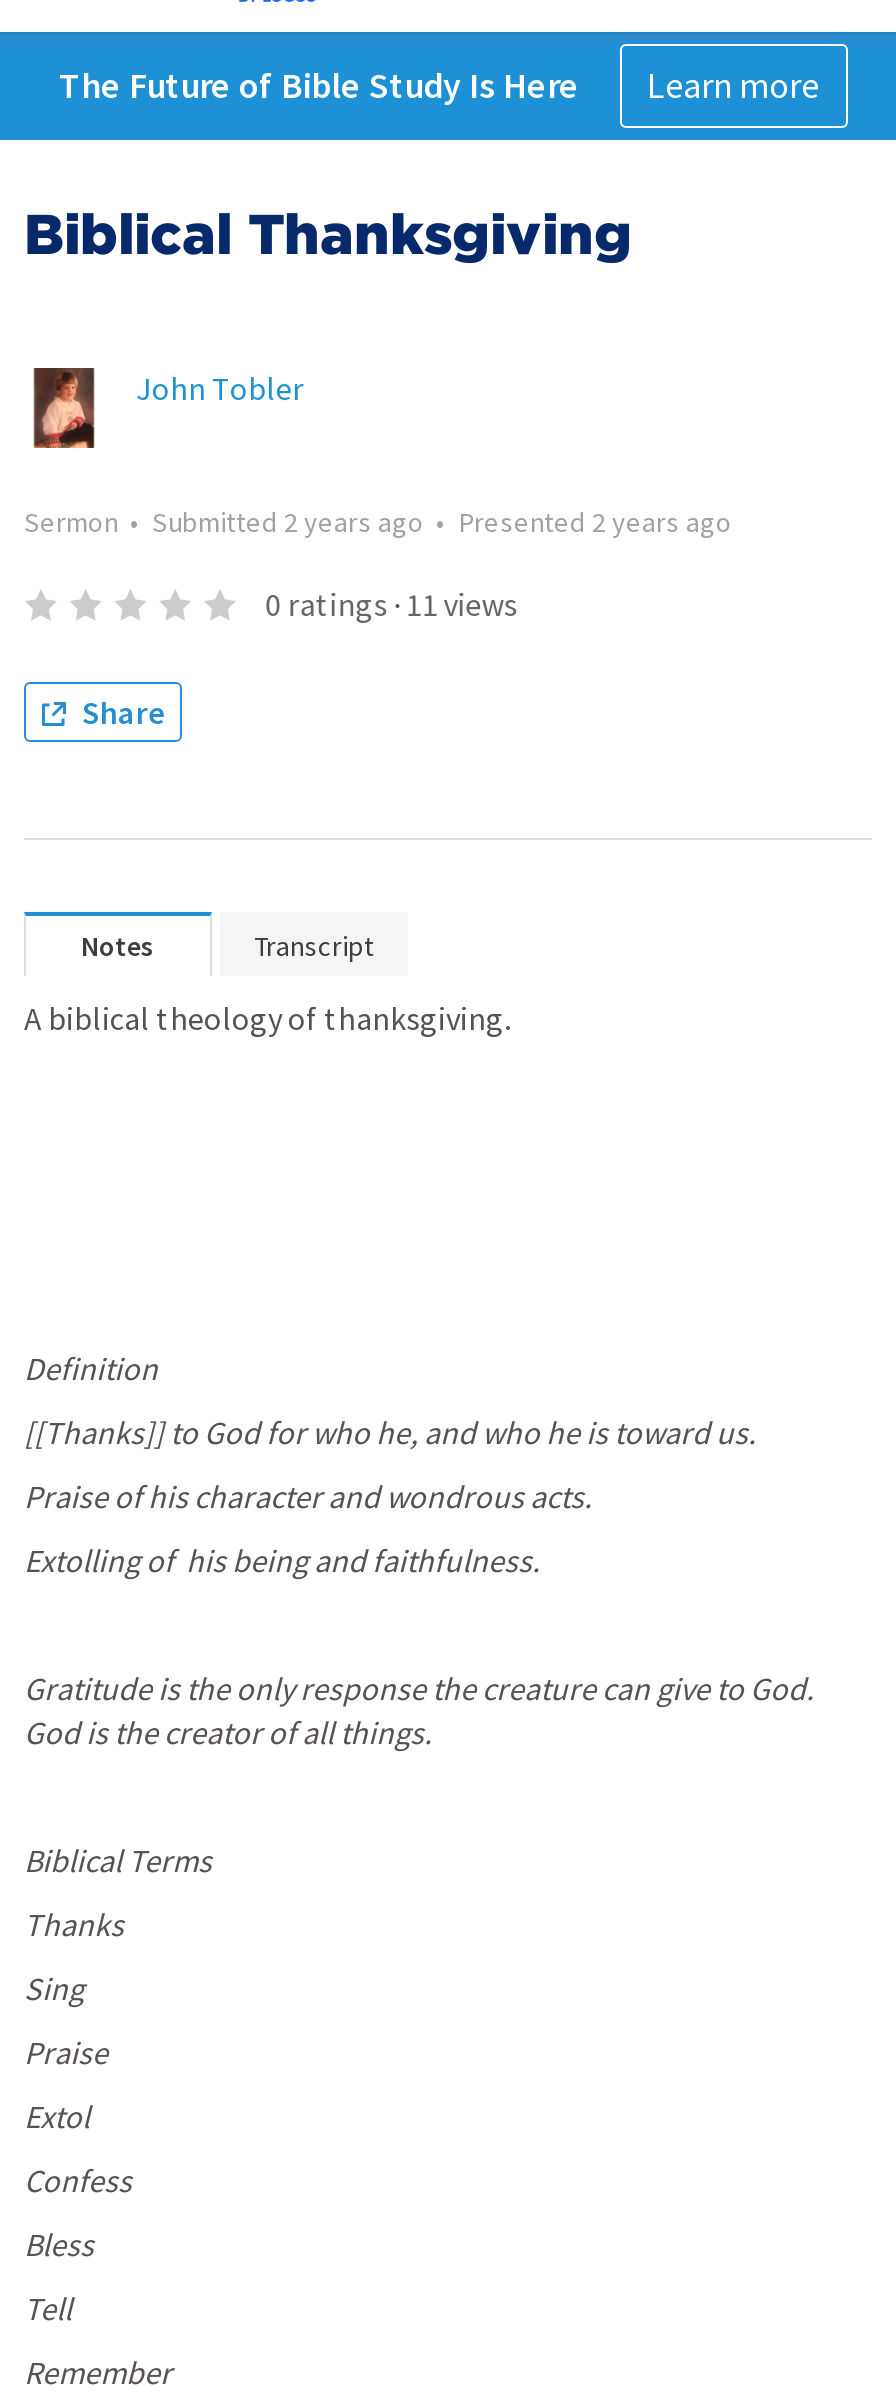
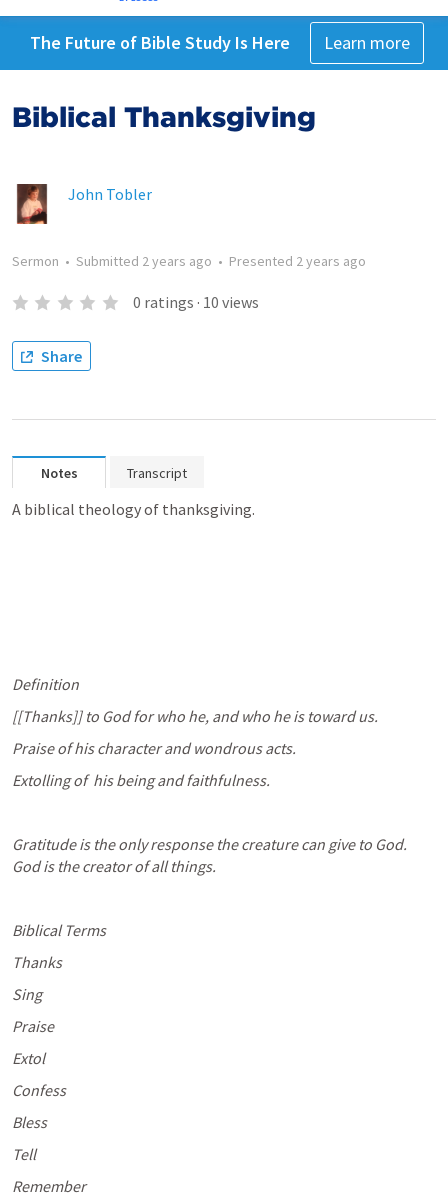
[265,584,517,624] 0 ratings · 11 views -> [133,292,259,312] 0 ratings · 10 views

